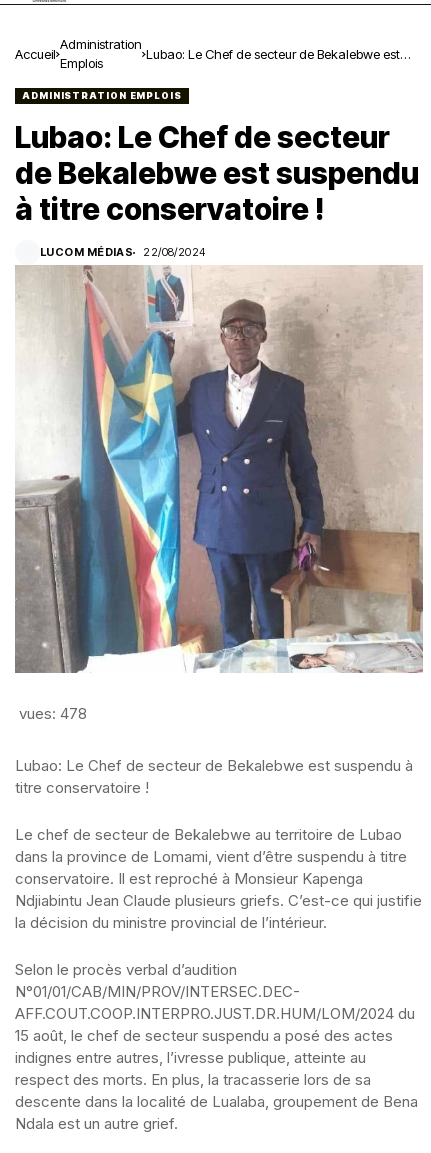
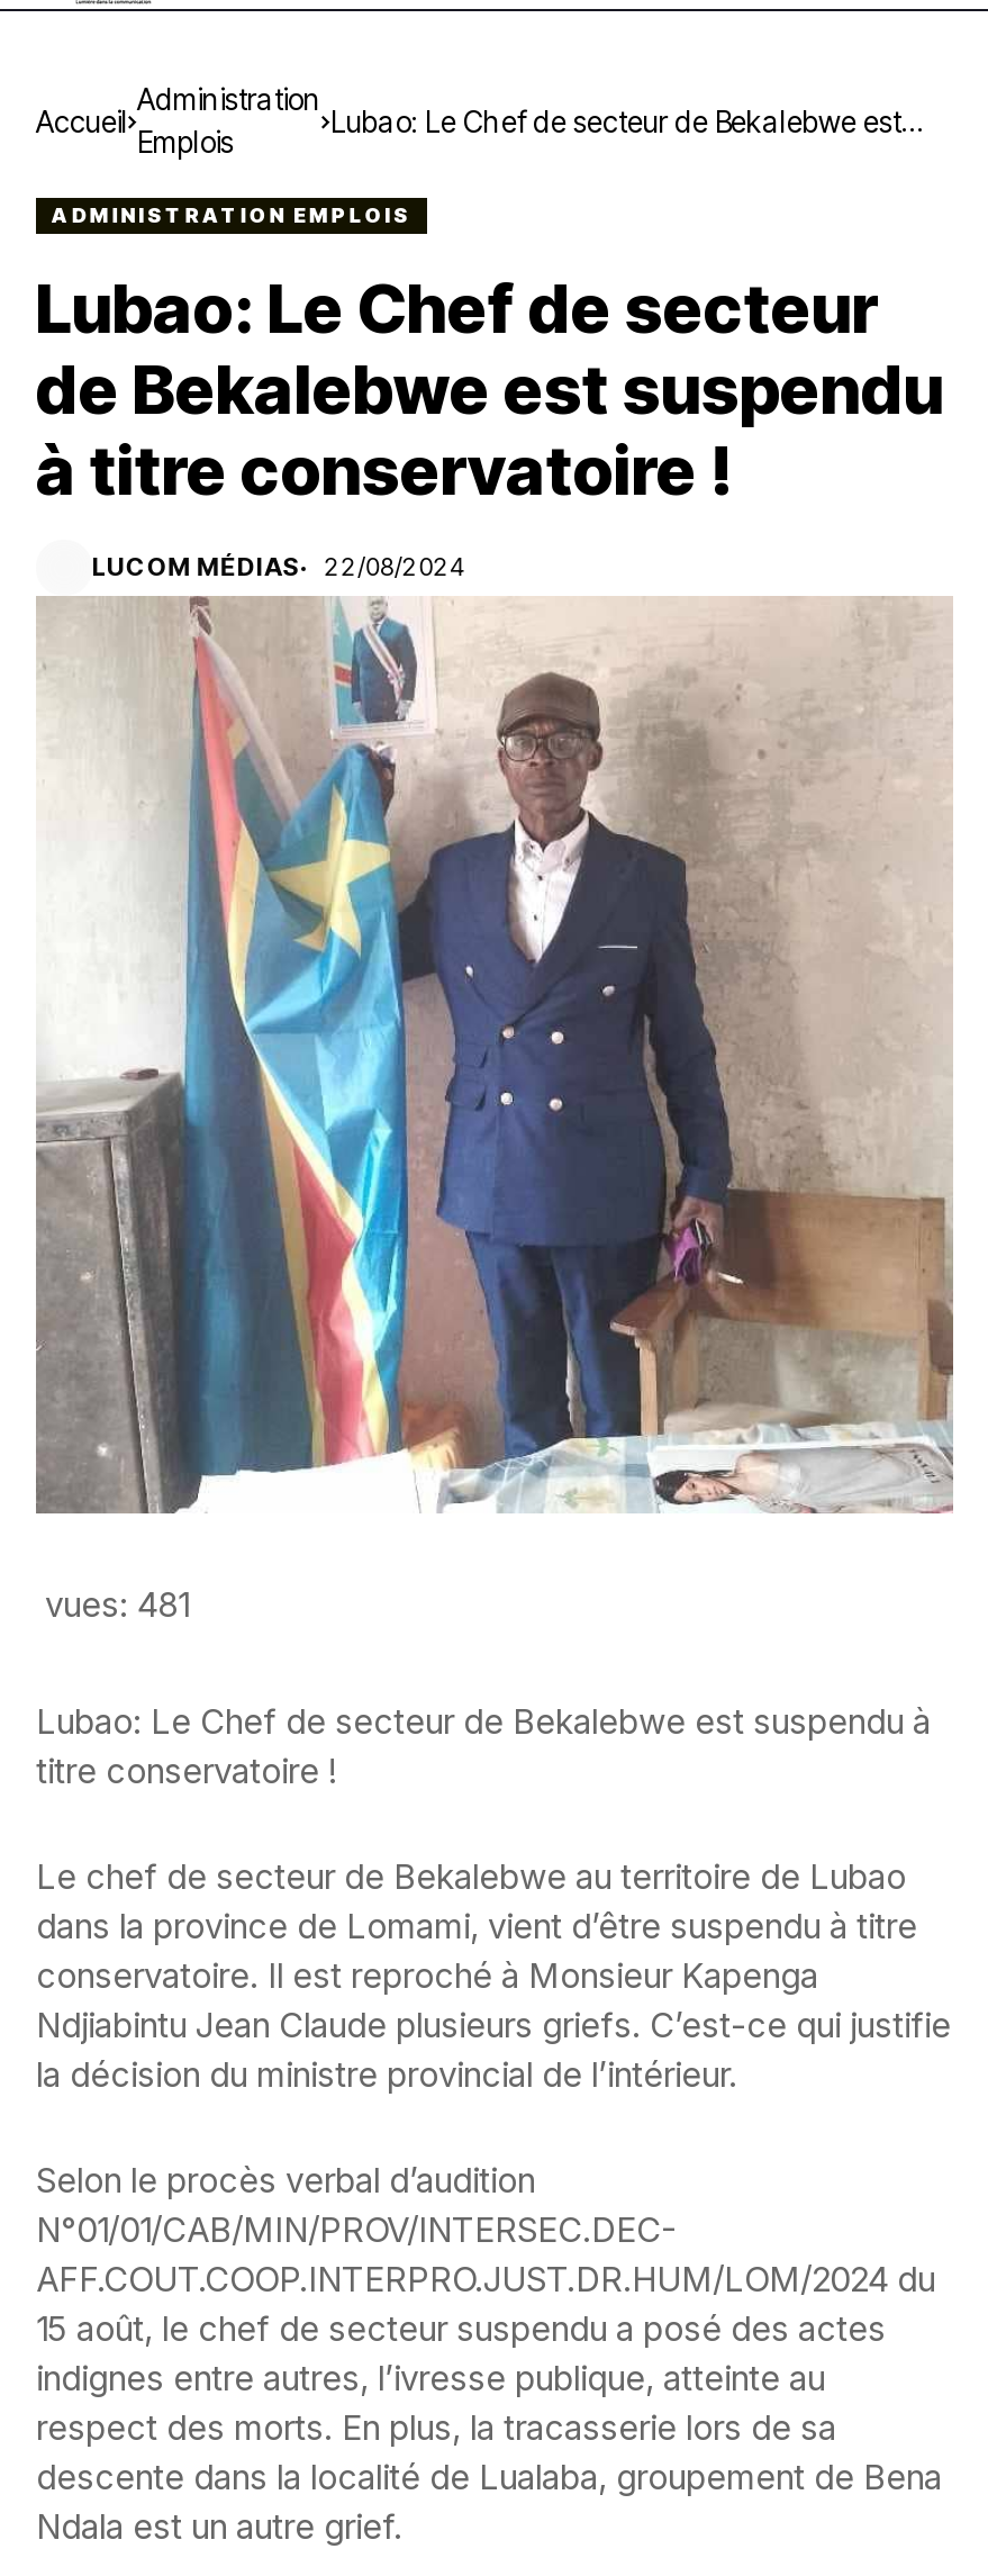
[19,704,87,723] vues: 478 -> [45,1583,189,1626] vues: 481

